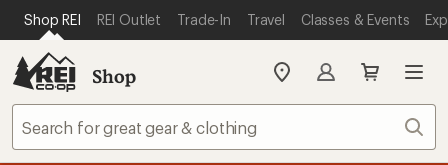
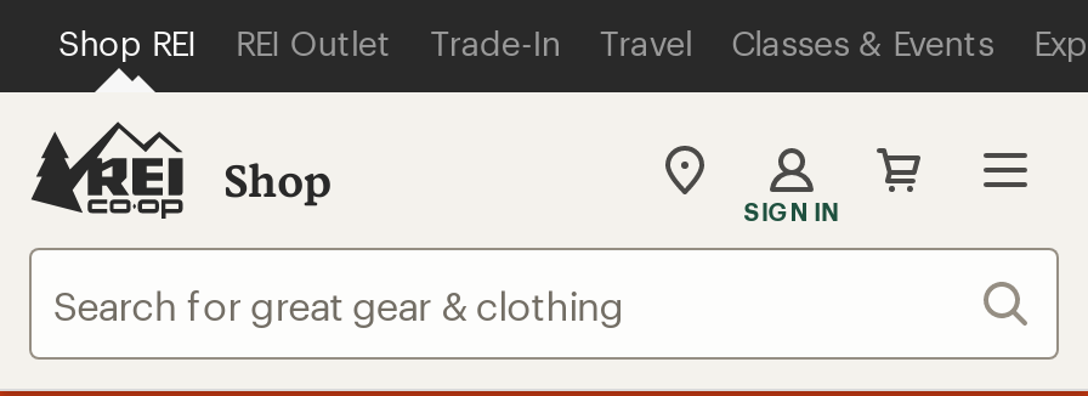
none -> [744,197,840,226] SIGN IN

